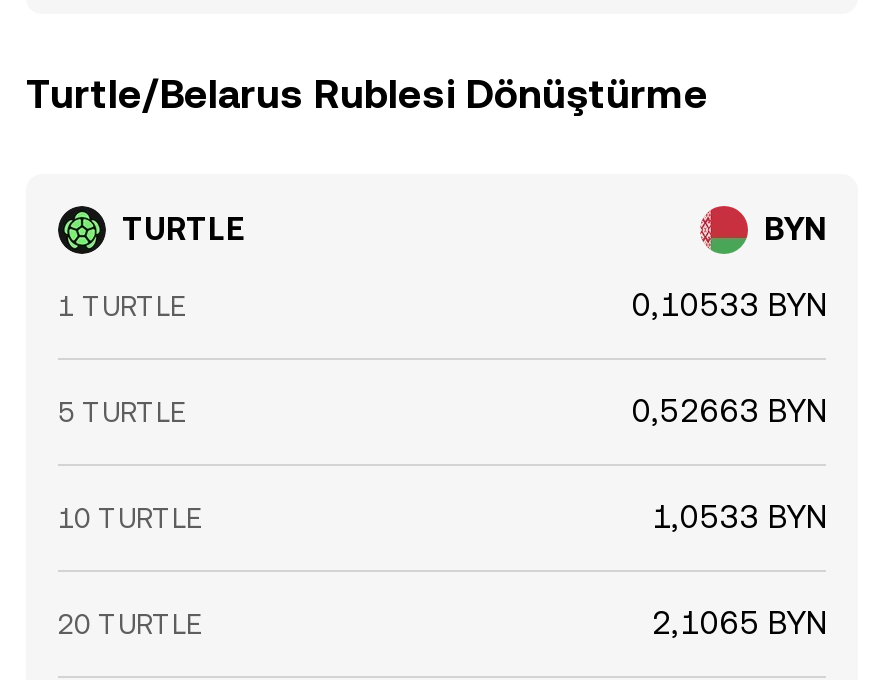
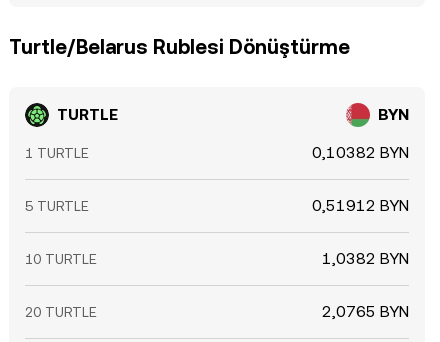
[632,286,826,324] 0,10533 BYN -> [312,143,409,162] 0,10382 BYN
[632,392,826,430] 0,52663 BYN -> [312,196,409,215] 0,51912 BYN
[652,498,826,536] 1,0533 BYN -> [322,249,409,268] 1,0382 BYN
[652,604,826,642] 2,1065 BYN -> [322,302,409,321] 2,0765 BYN

